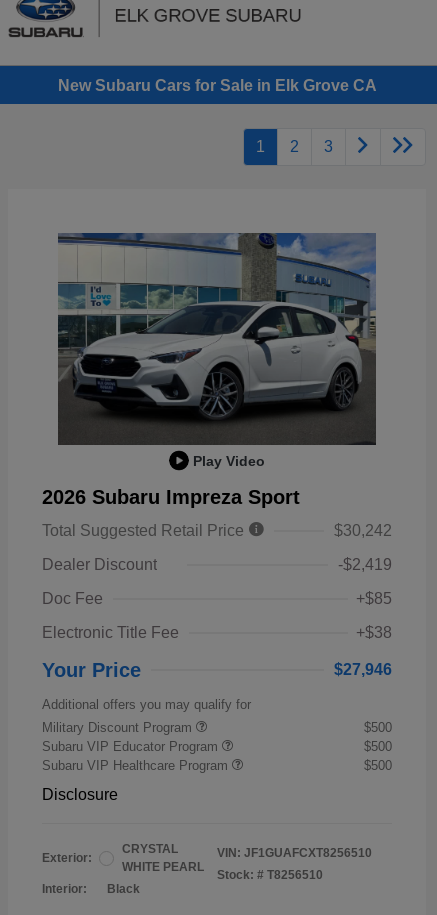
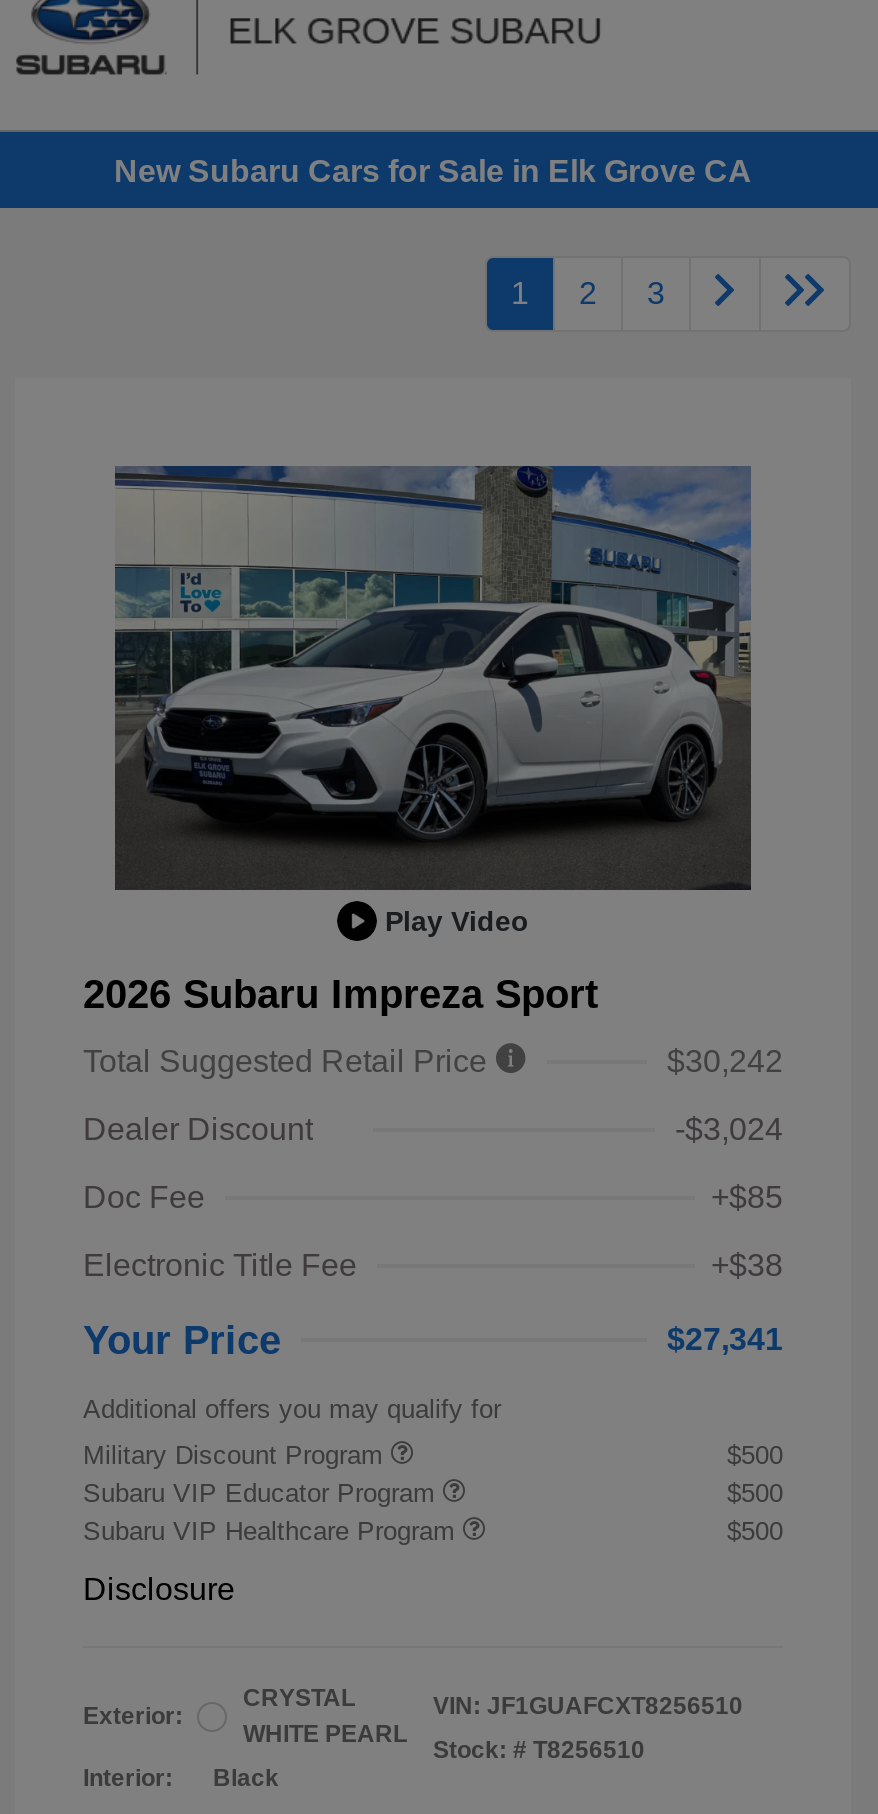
[338,556,392,573] -$2,419 -> [675,1112,783,1146] -$3,024
[334,661,392,678] $27,946 -> [667,1322,783,1356] $27,341

